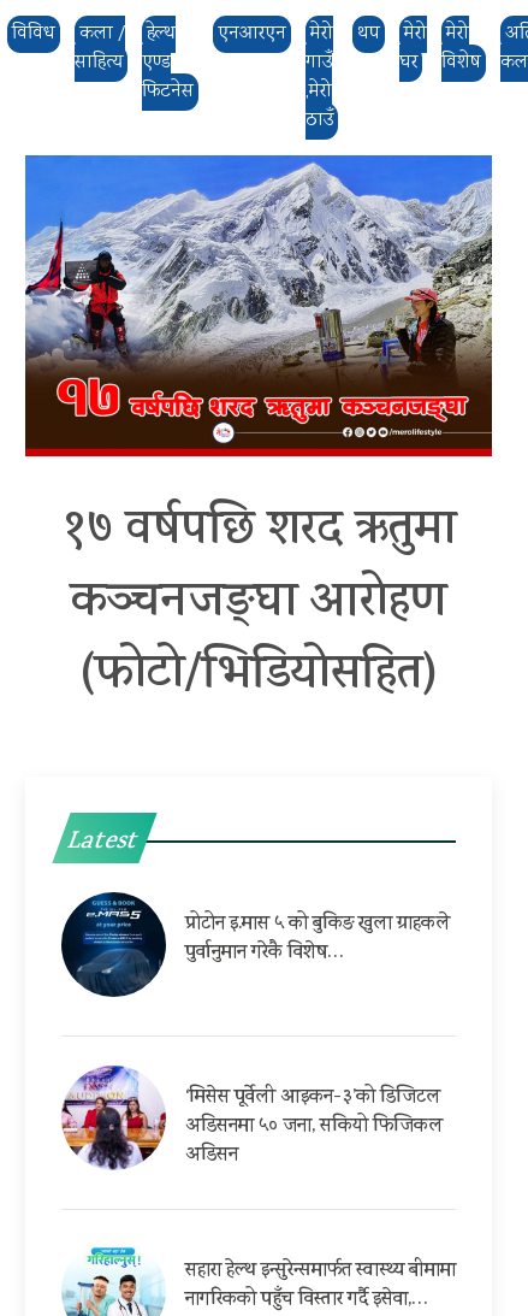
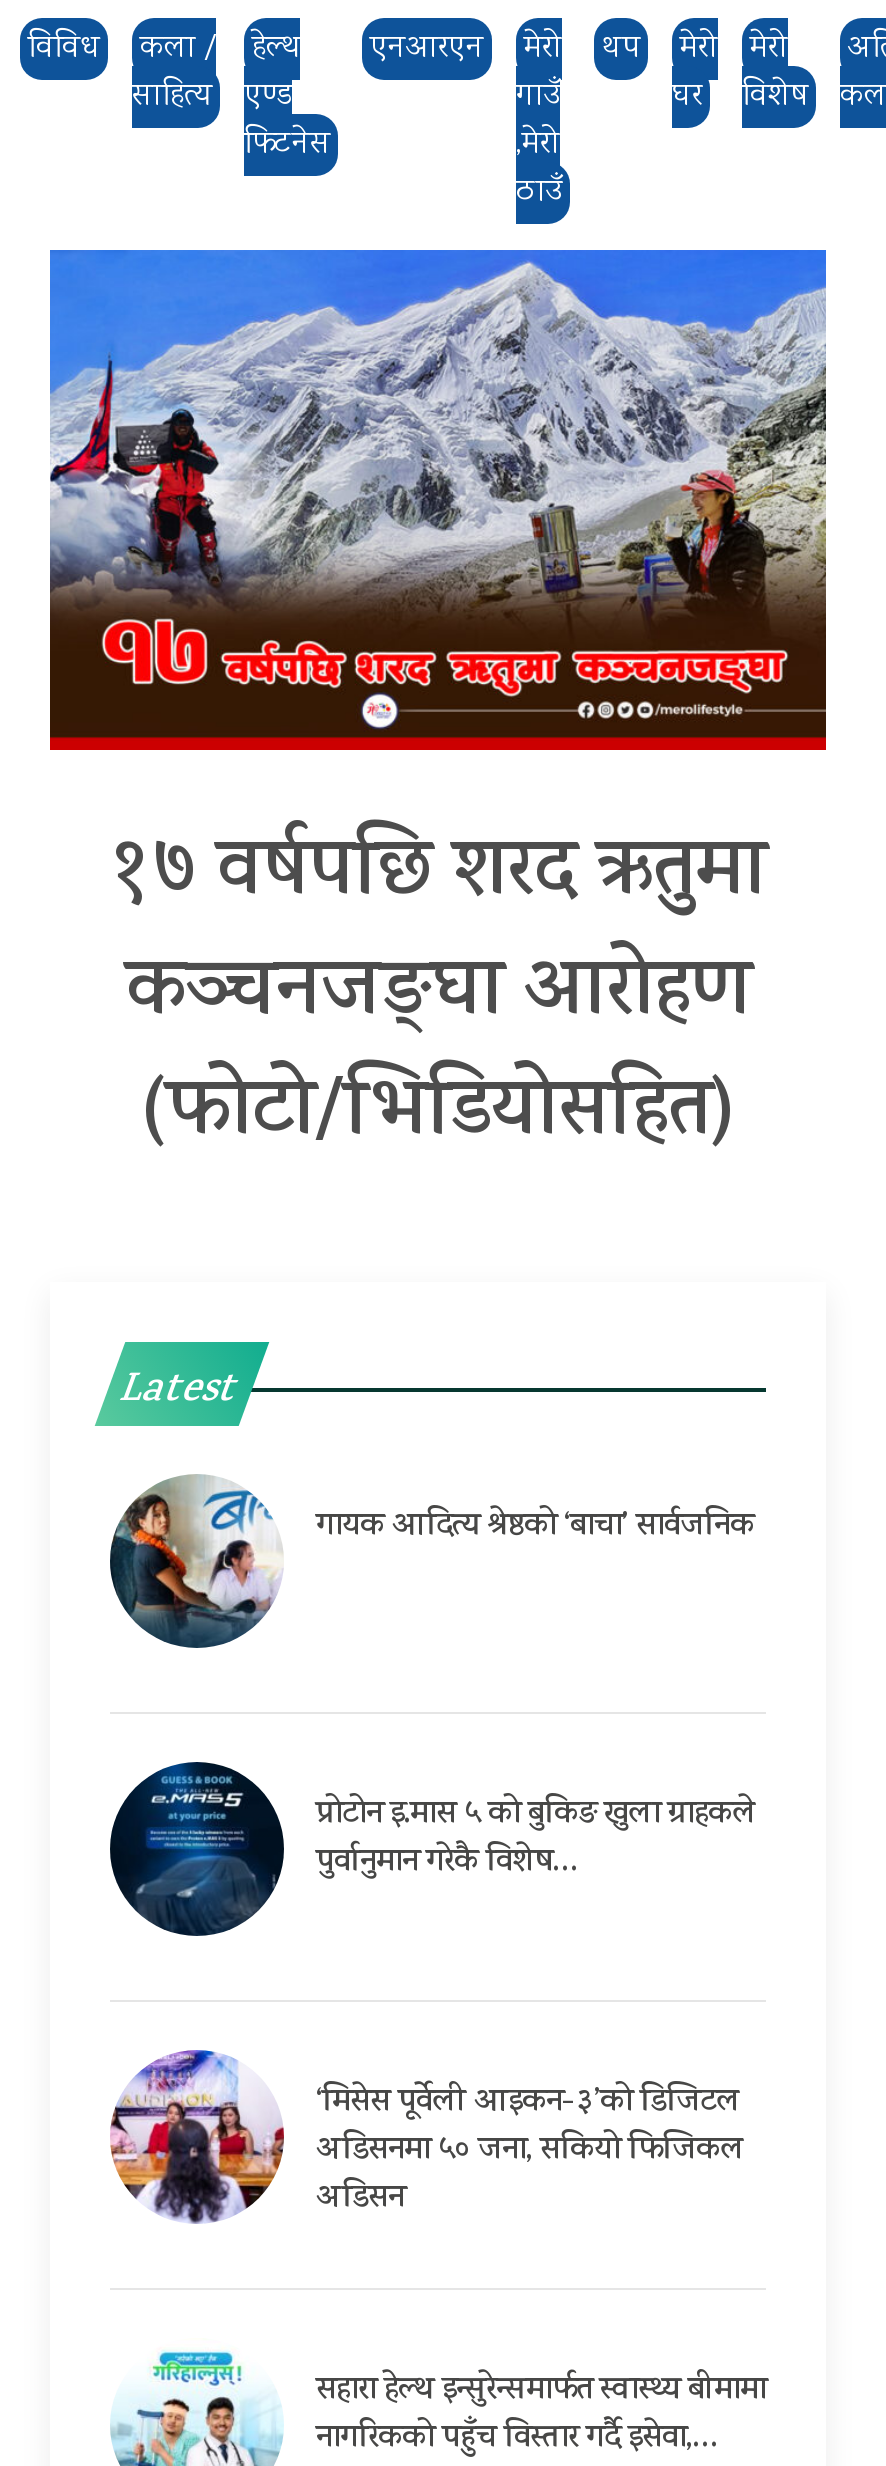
none -> [118,1476,754,1640] [image] | गायक आदित्य श्रेष्ठको ‘बाचा’ सार्वजनिक

